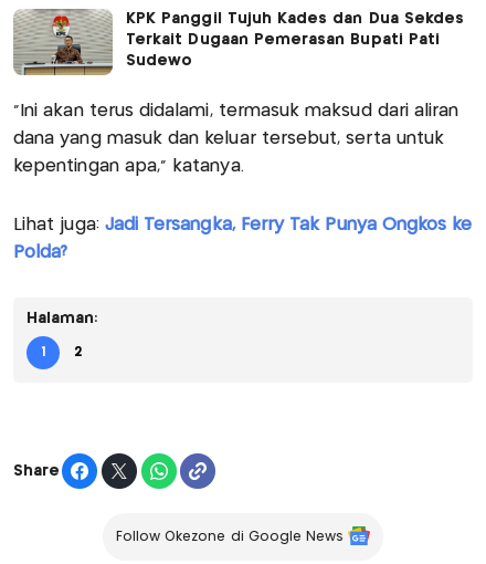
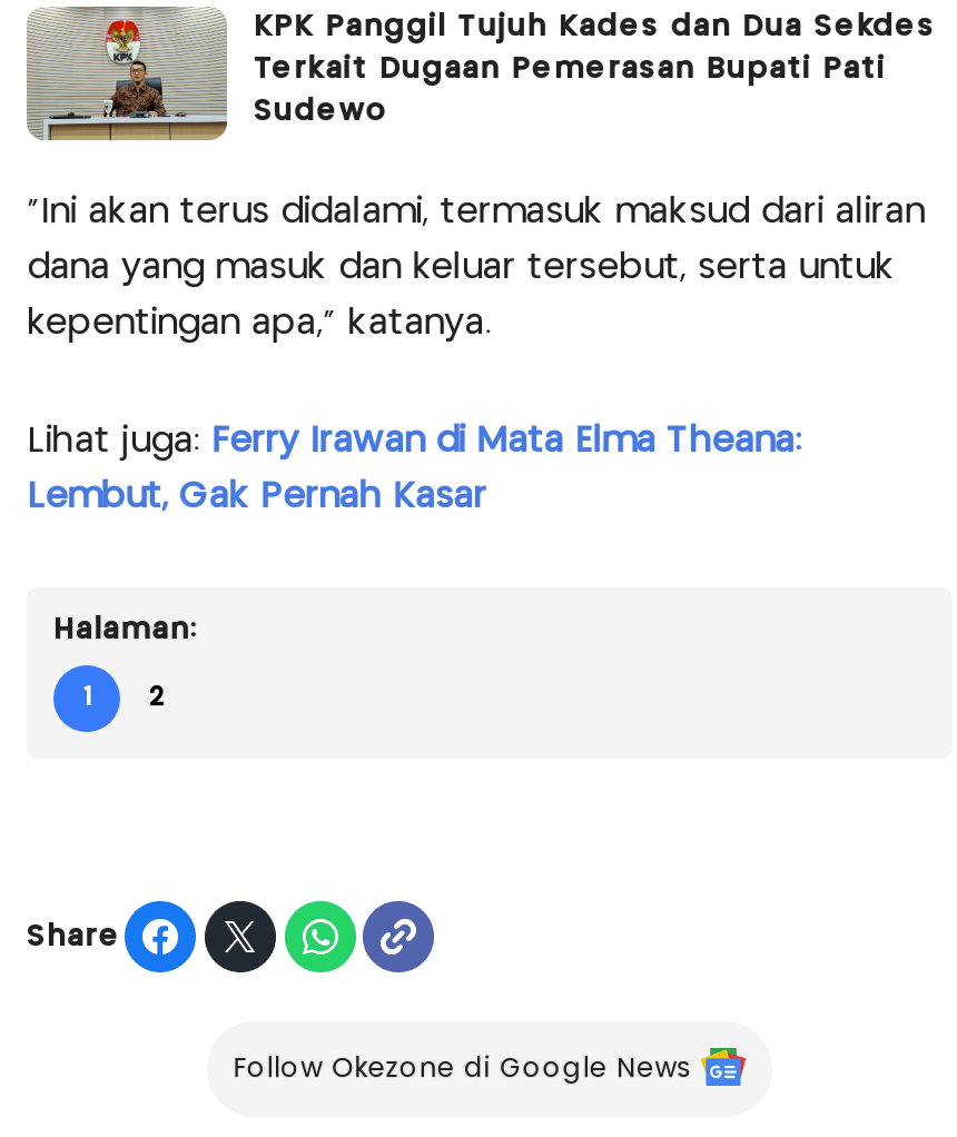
[13,217,472,234] Lihat juga: Jadi Tersangka, Ferry Tak Punya Ongkos ke -> [27,425,801,459] Lihat juga: Ferry Irawan di Mata Elma Theana:
[13,245,68,261] Polda? -> [27,481,486,514] Lembut, Gak Pernah Kasar

